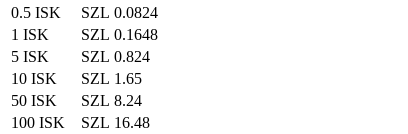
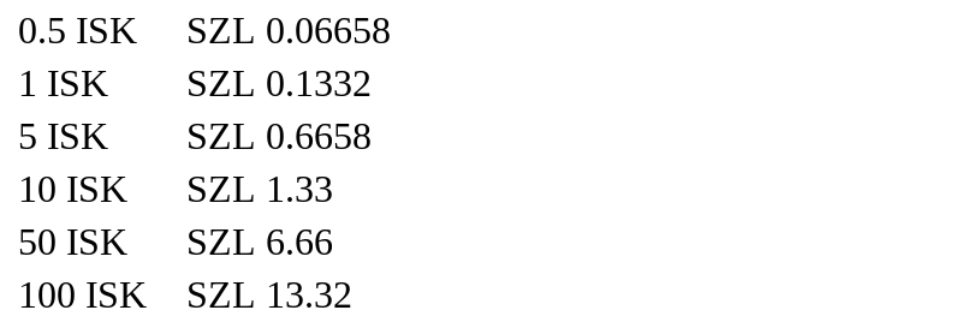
[11,4,158,21] 0.5 ISK SZL 0.0824 -> [18,9,391,50] 0.5 ISK SZL 0.06658
[11,26,158,43] 1 ISK SZL 0.1648 -> [18,62,372,103] 1 ISK SZL 0.1332
[11,48,150,65] 5 ISK SZL 0.824 -> [18,115,372,155] 5 ISK SZL 0.6658
[11,70,142,87] 10 ISK SZL 1.65 -> [18,167,333,208] 10 ISK SZL 1.33
[11,92,142,109] 50 ISK SZL 8.24 -> [18,220,333,261] 50 ISK SZL 6.66
[11,114,150,131] 100 ISK SZL 16.48 -> [18,273,352,314] 100 ISK SZL 13.32

